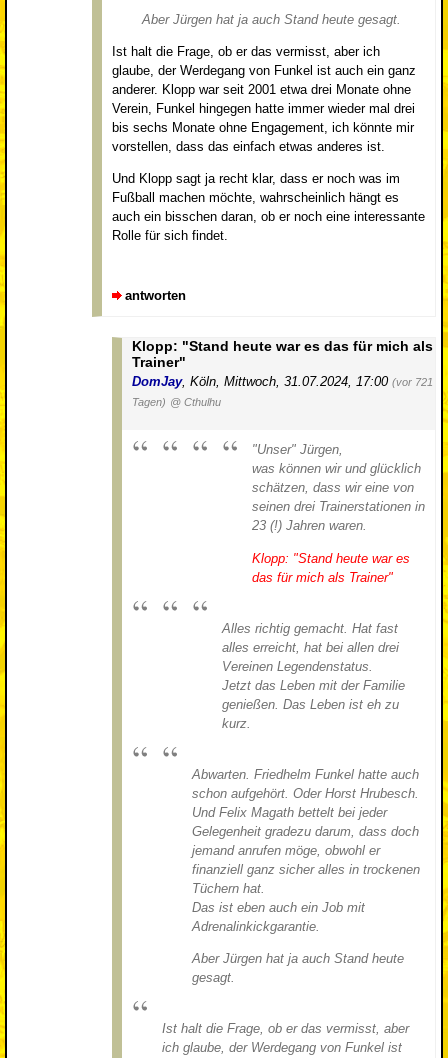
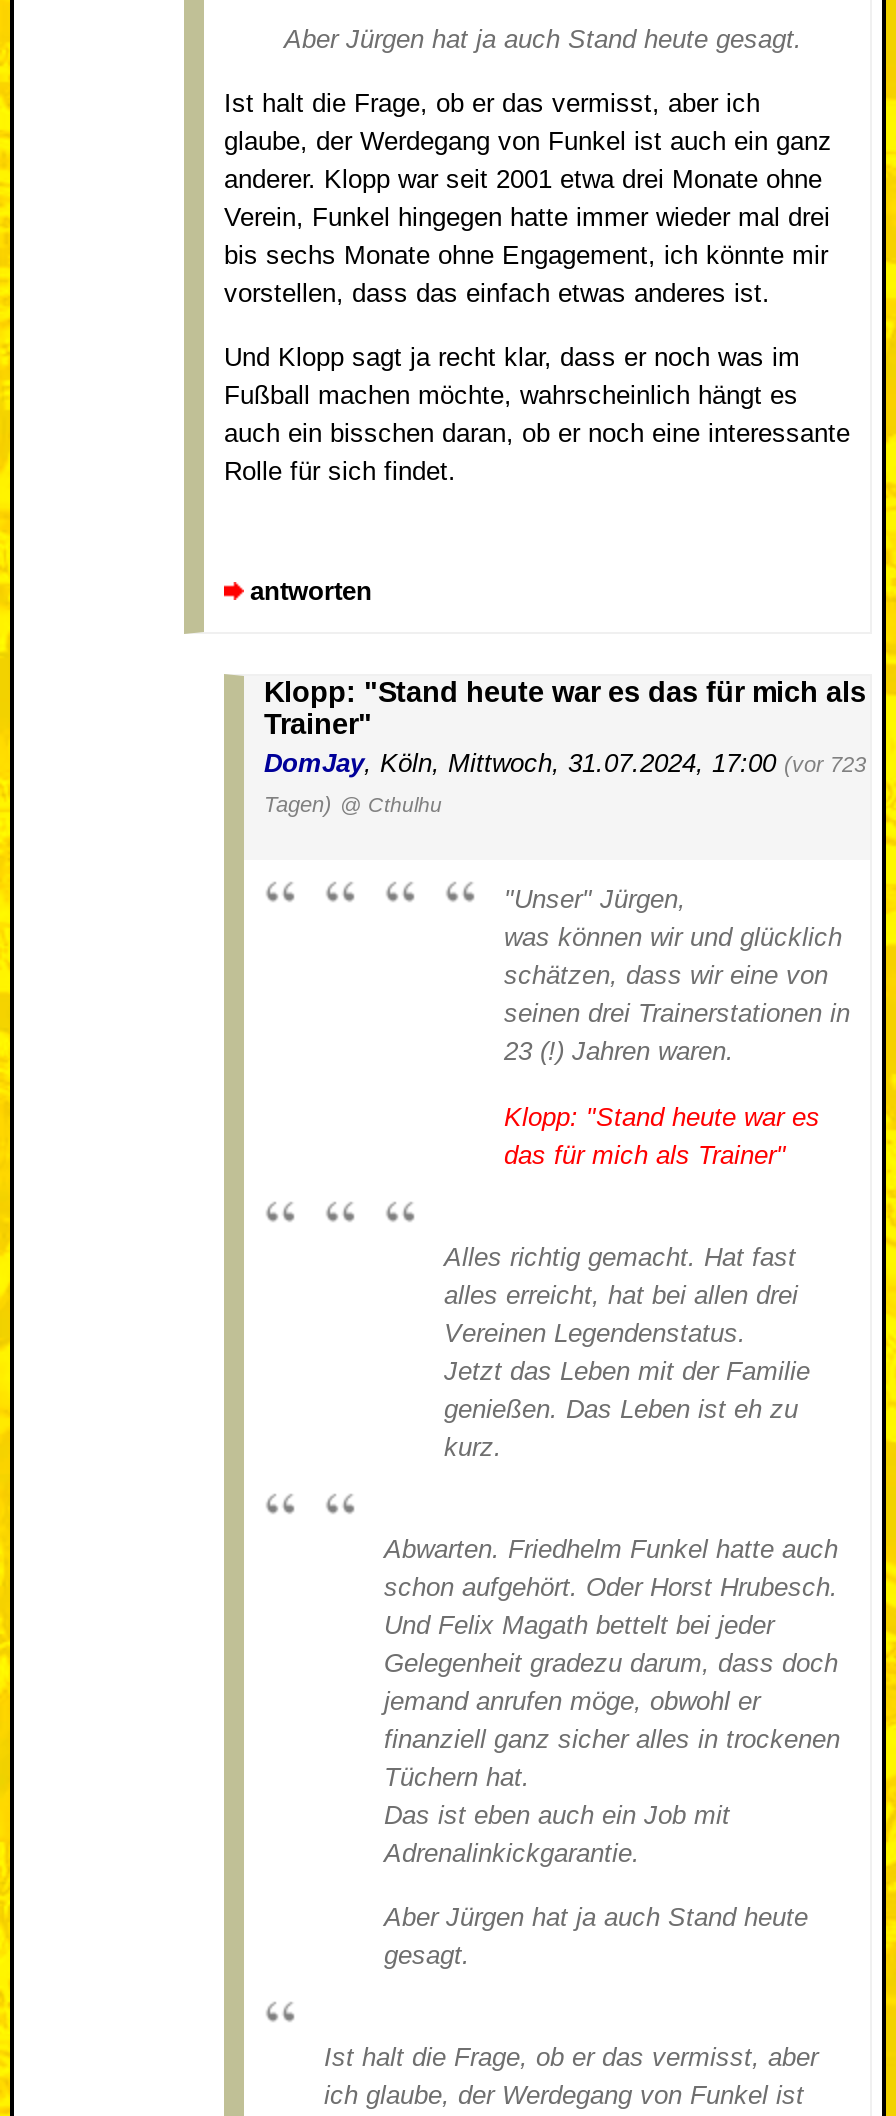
[132,374,433,389] DomJay, Köln, Mittwoch, 31.07.2024, 17:00 (vor 721 -> [264,748,866,778] DomJay, Köln, Mittwoch, 31.07.2024, 17:00 (vor 723

